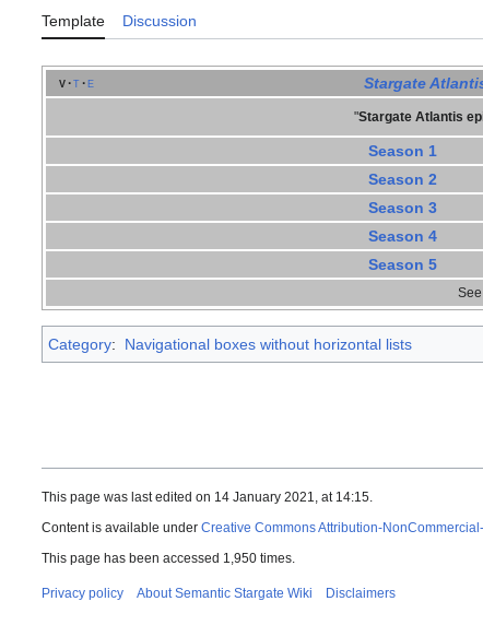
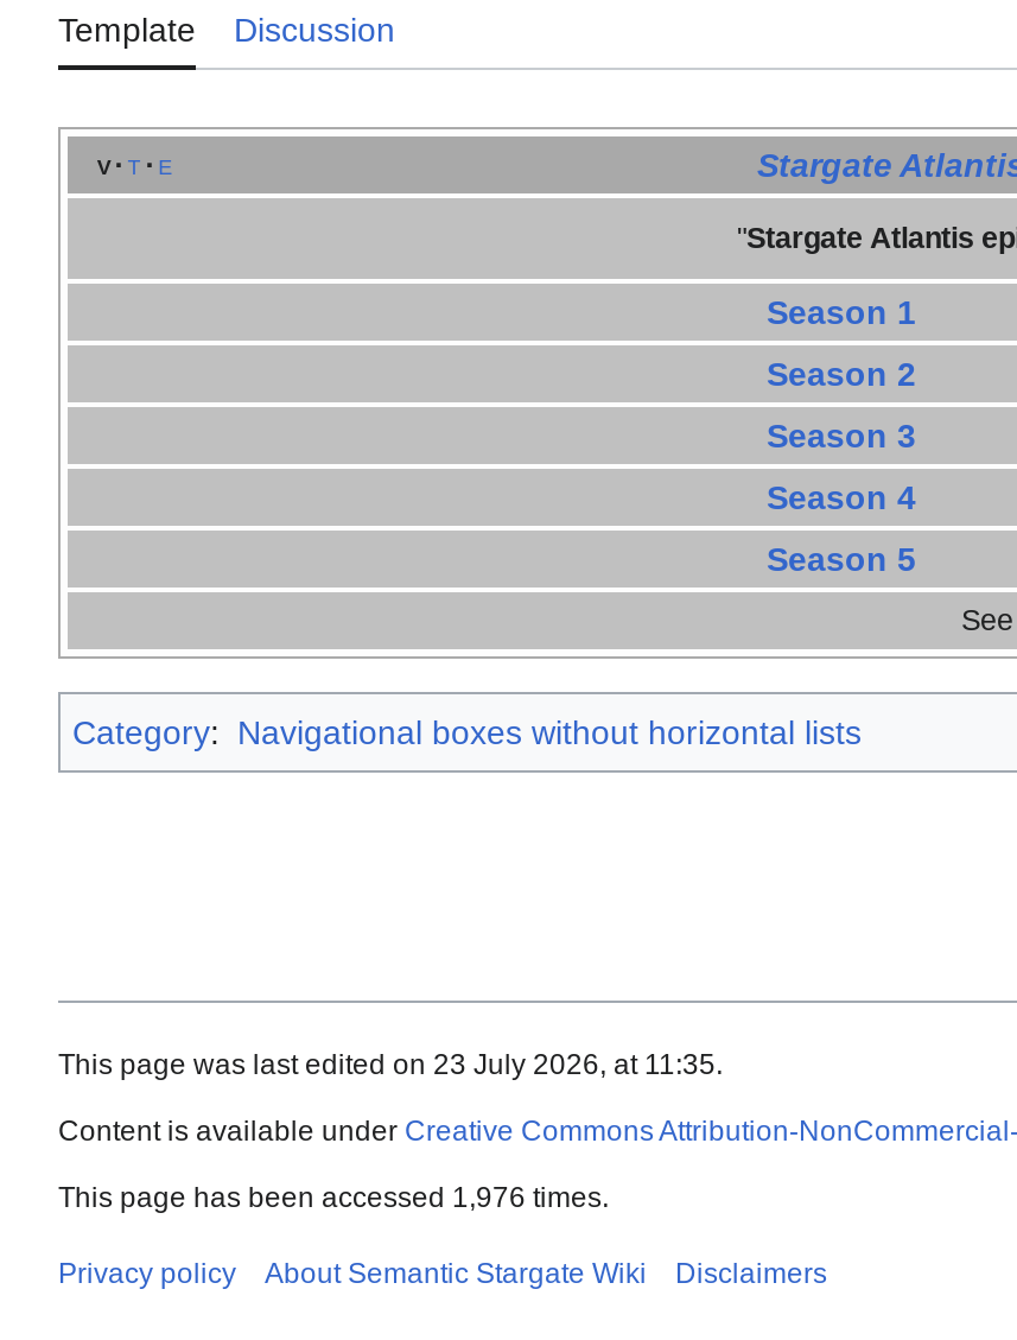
[42,489,373,505] This page was last edited on 14 January 2021, at 14:15. -> [58,1048,723,1081] This page was last edited on 23 July 2026, at 11:35.
[42,550,295,566] This page has been accessed 1,950 times. -> [58,1180,609,1214] This page has been accessed 1,976 times.

